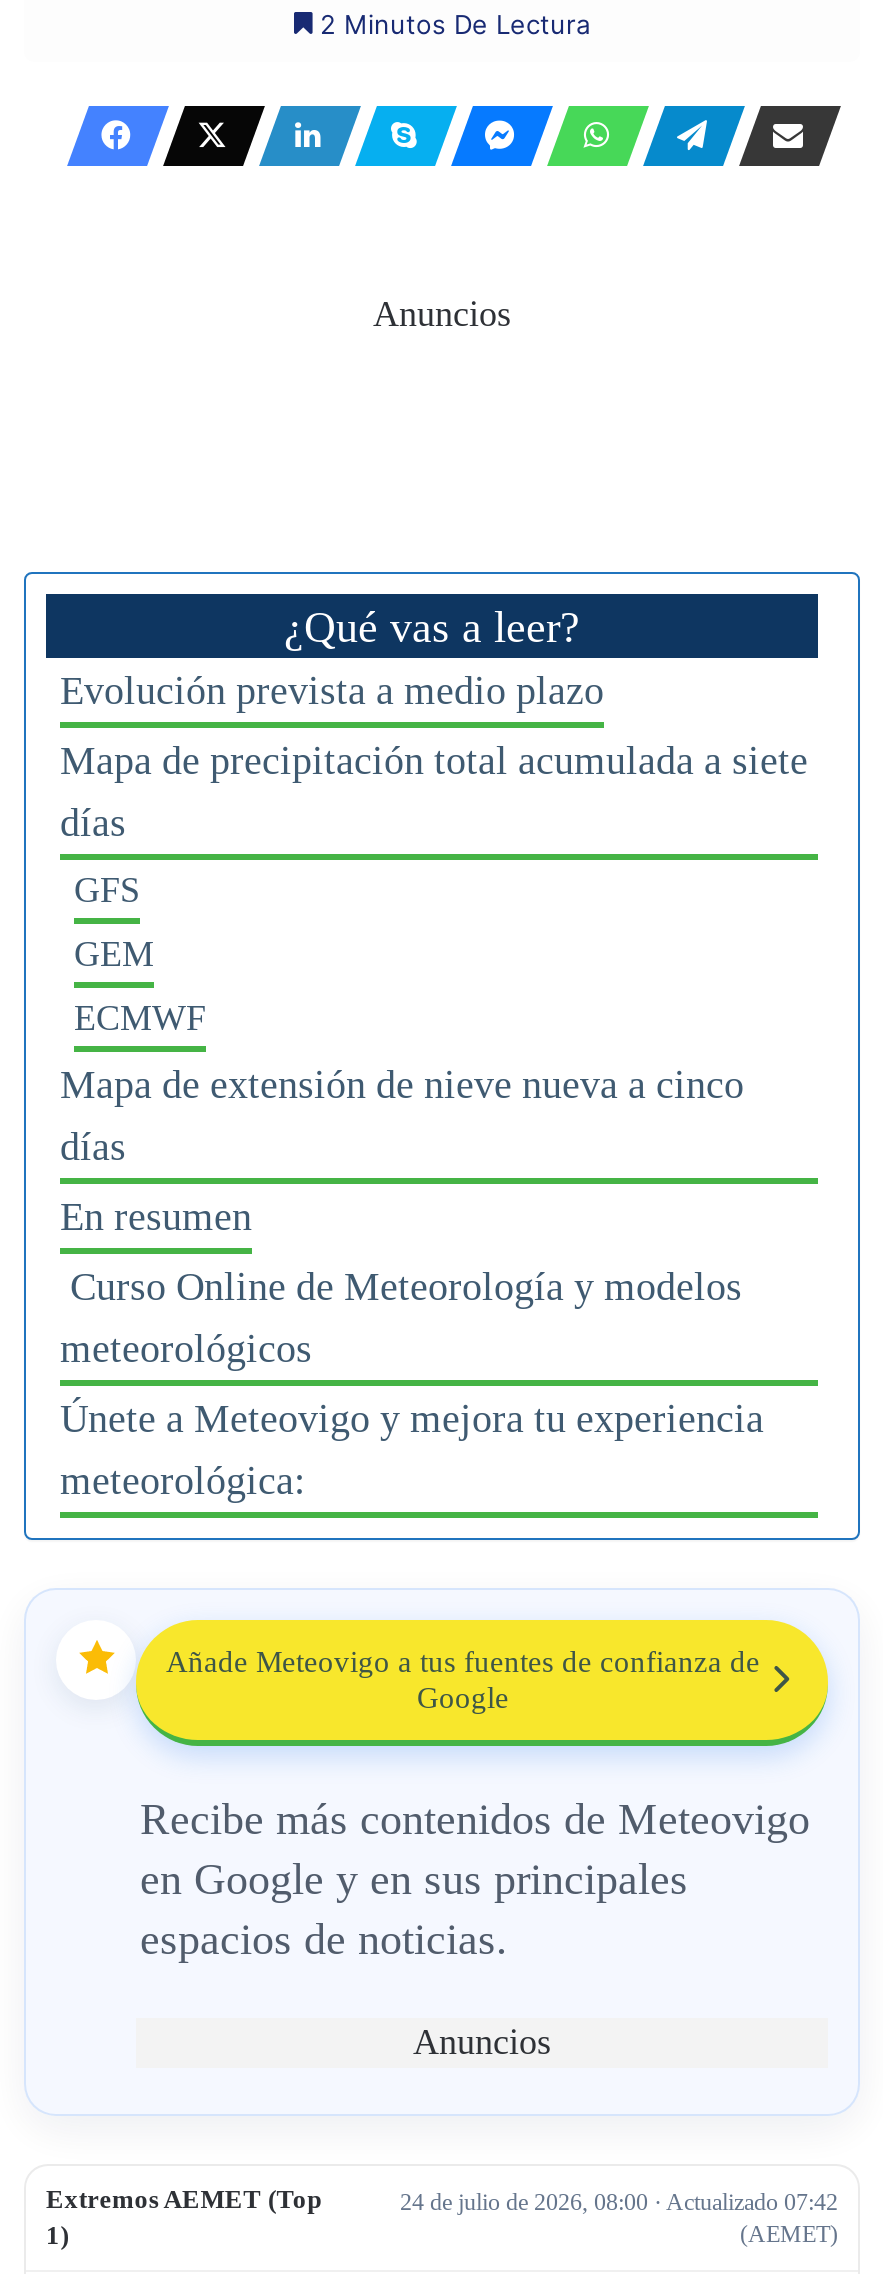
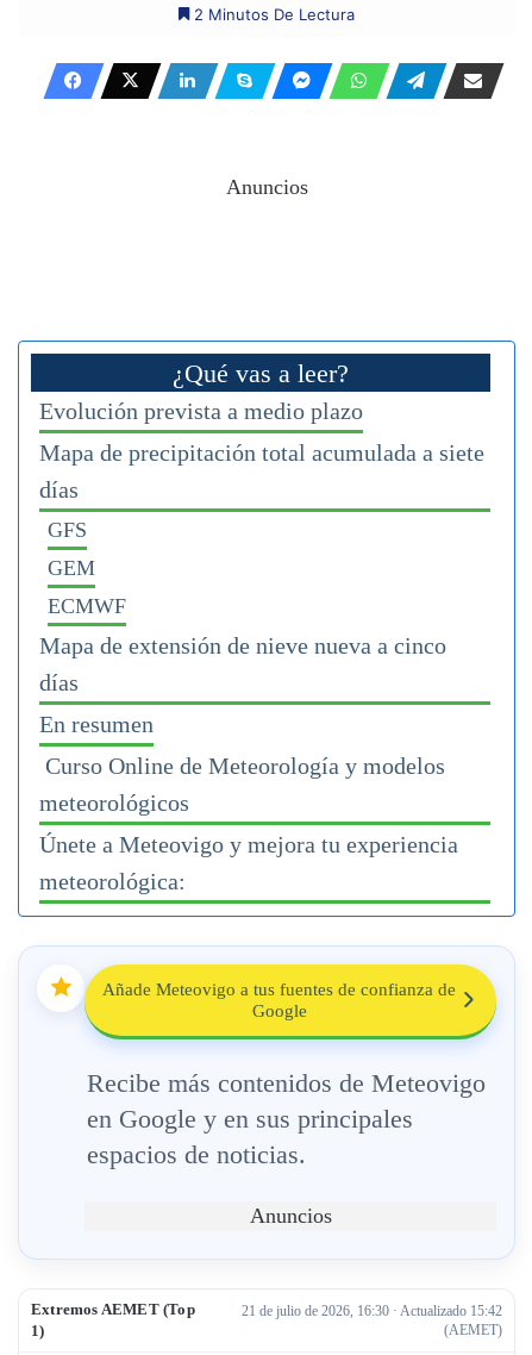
[400,2187,838,2215] 24 de julio de 2026, 08:00 · Actualizado 07:42 -> [242,1302,502,1319] 21 de julio de 2026, 16:30 · Actualizado 15:42

